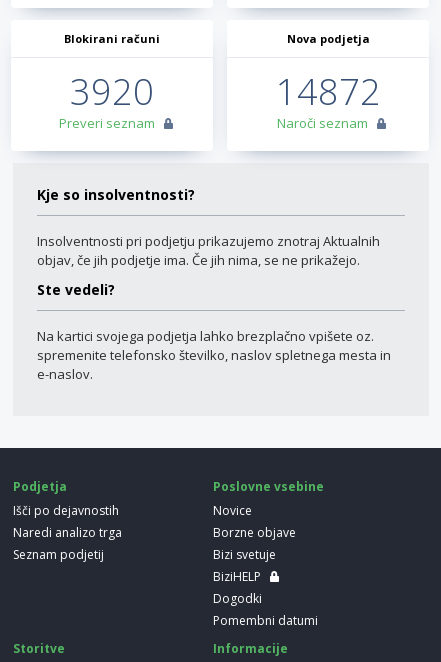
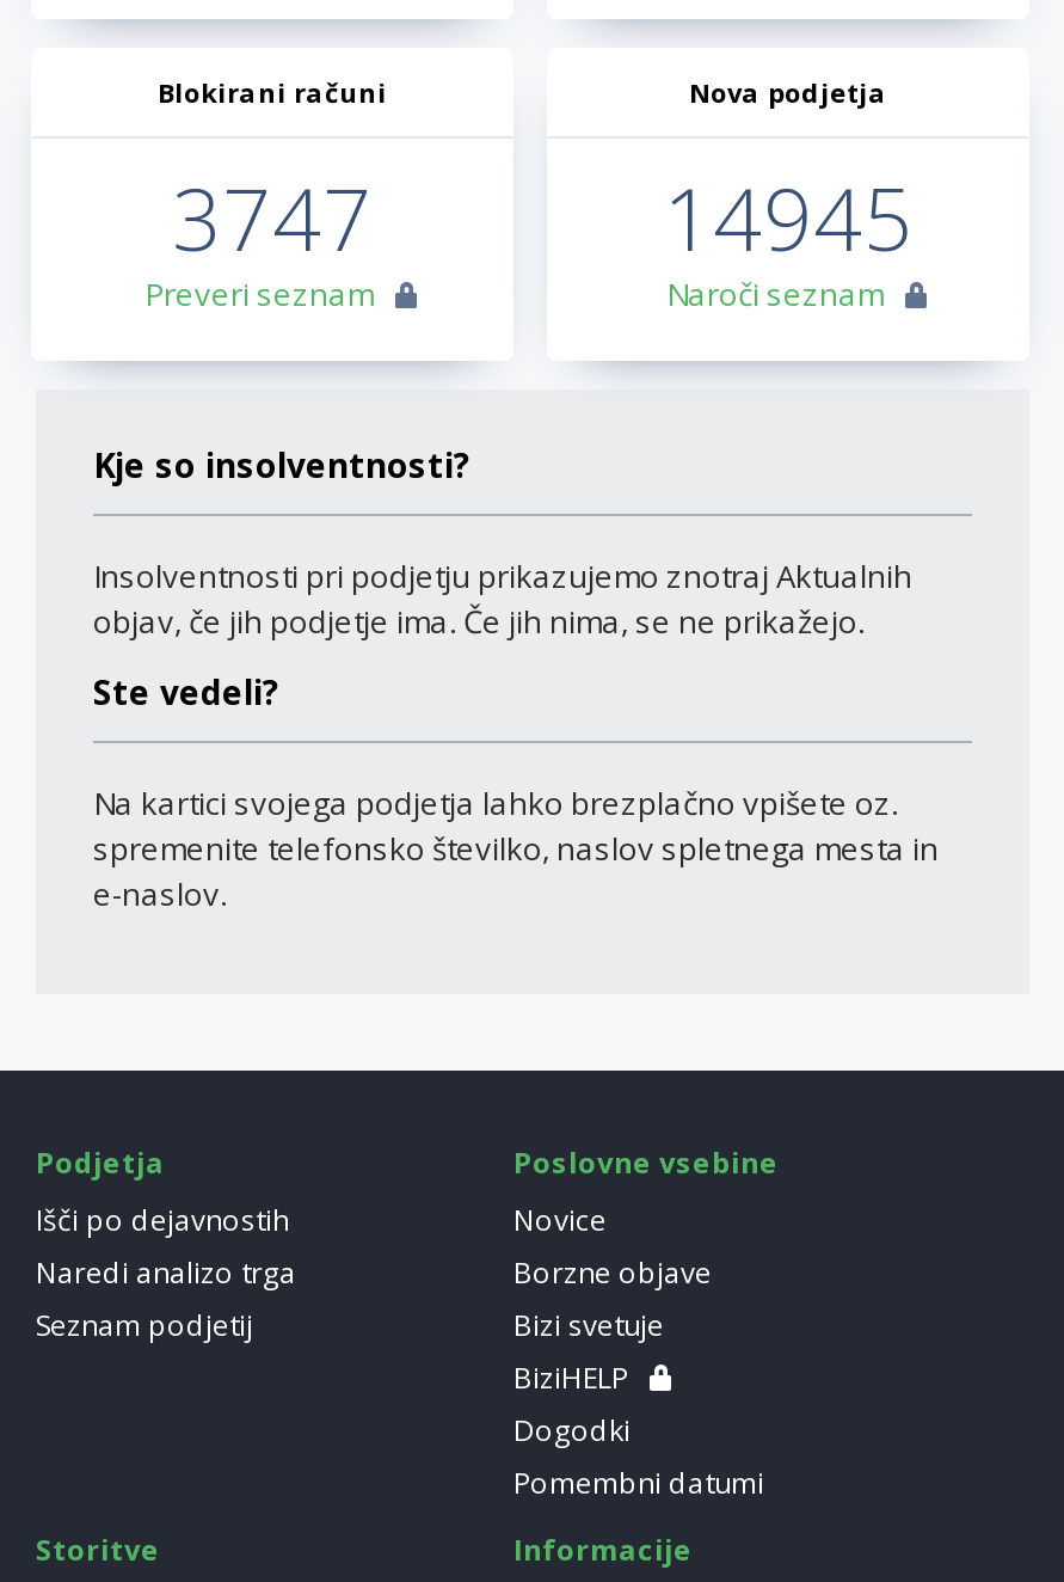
[70,67,154,116] 3920 -> [172,160,373,277] 3747
[275,67,380,116] 14872 -> [663,160,914,277] 14945

